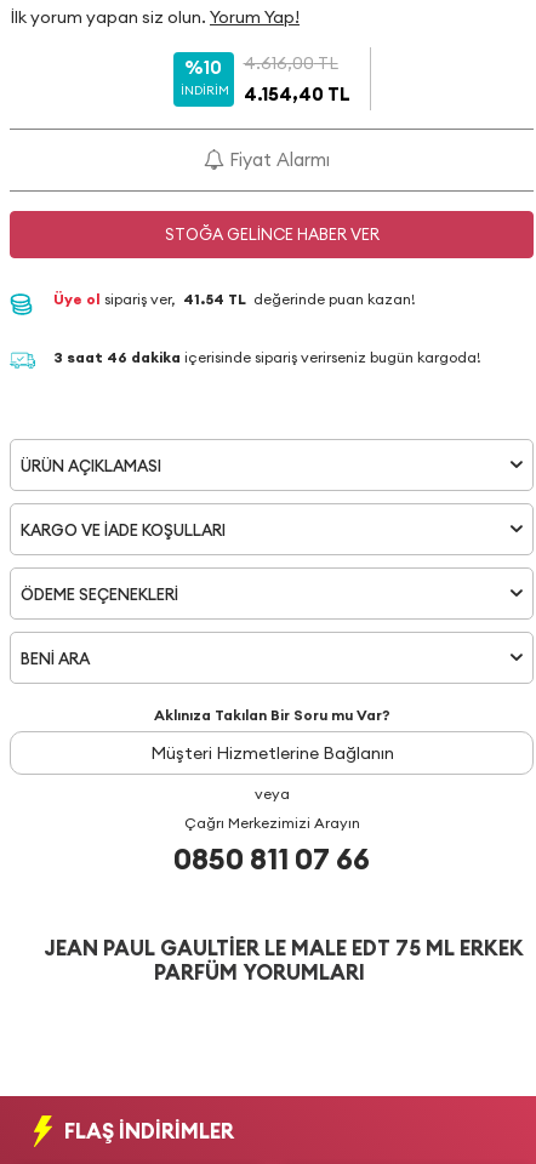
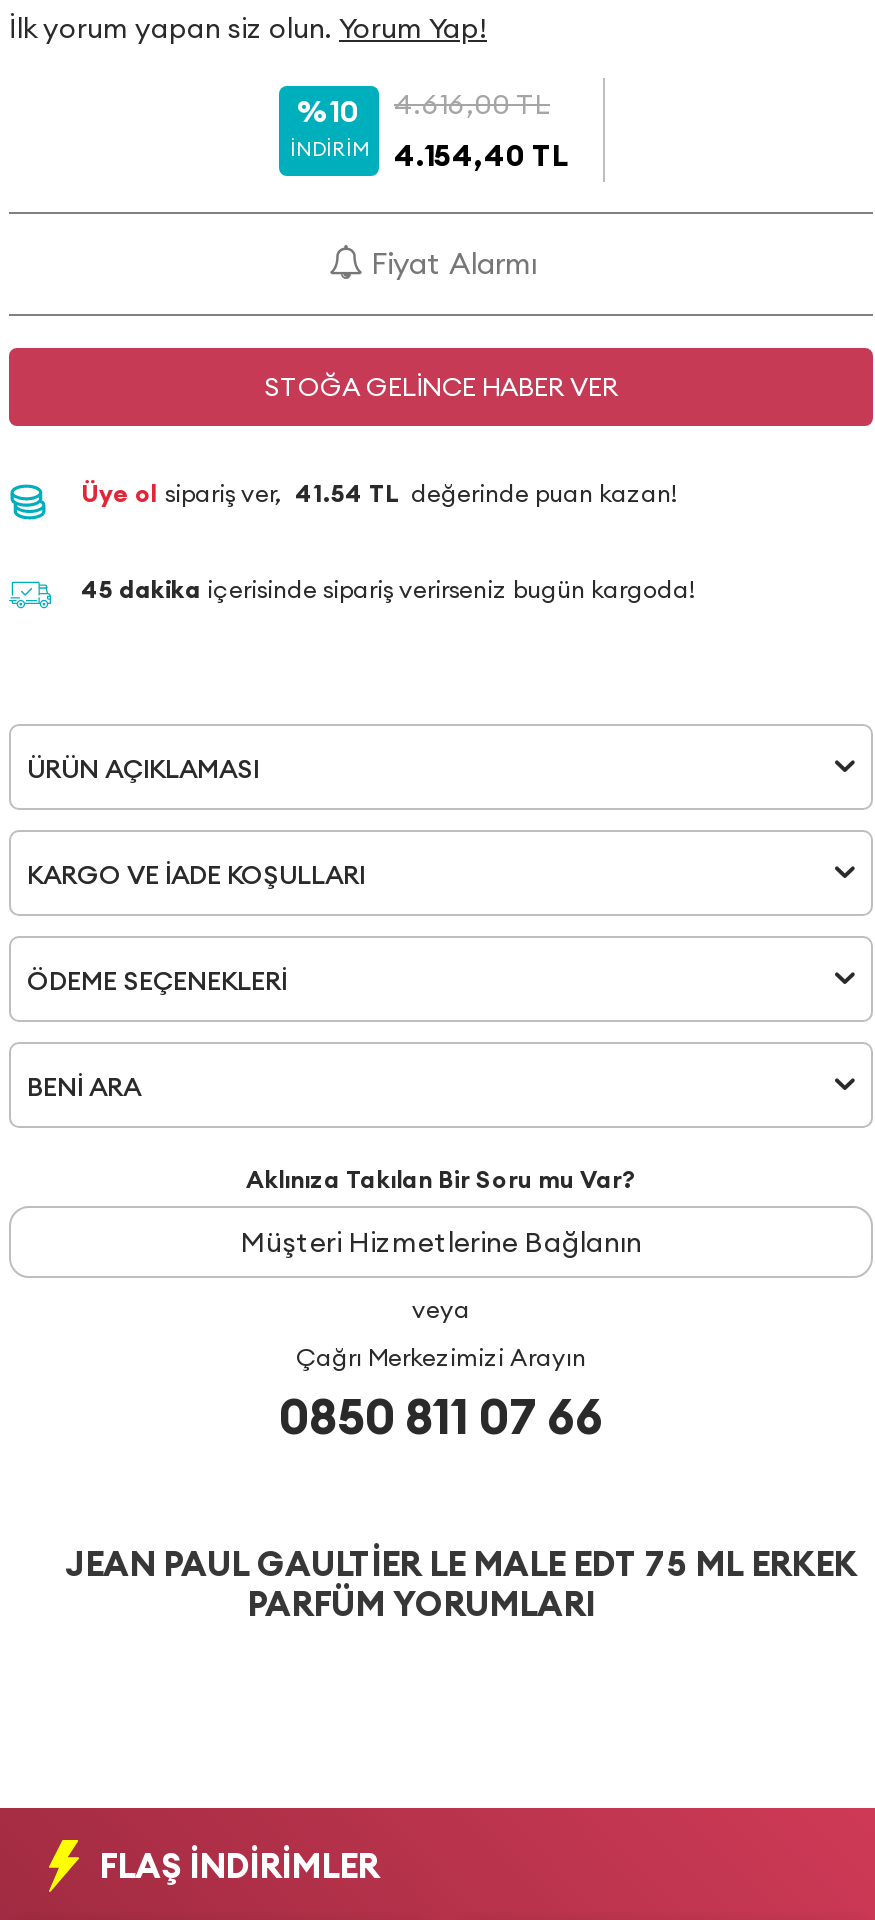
[53,348,481,366] 3 saat 46 dakika içerisinde sipariş verirseniz bugün kargoda! -> [81,574,697,604] 45 dakika içerisinde sipariş verirseniz bugün kargoda!

